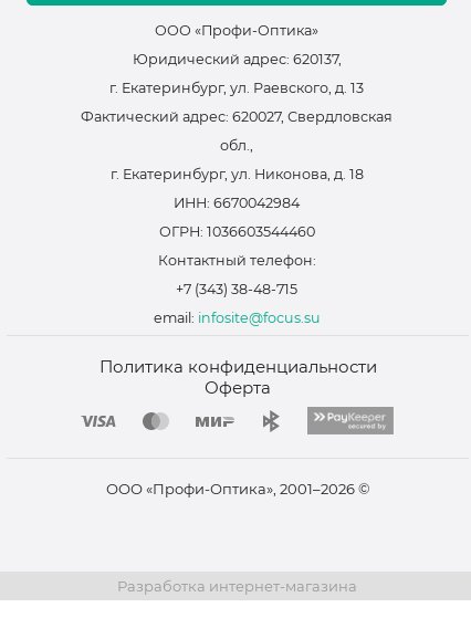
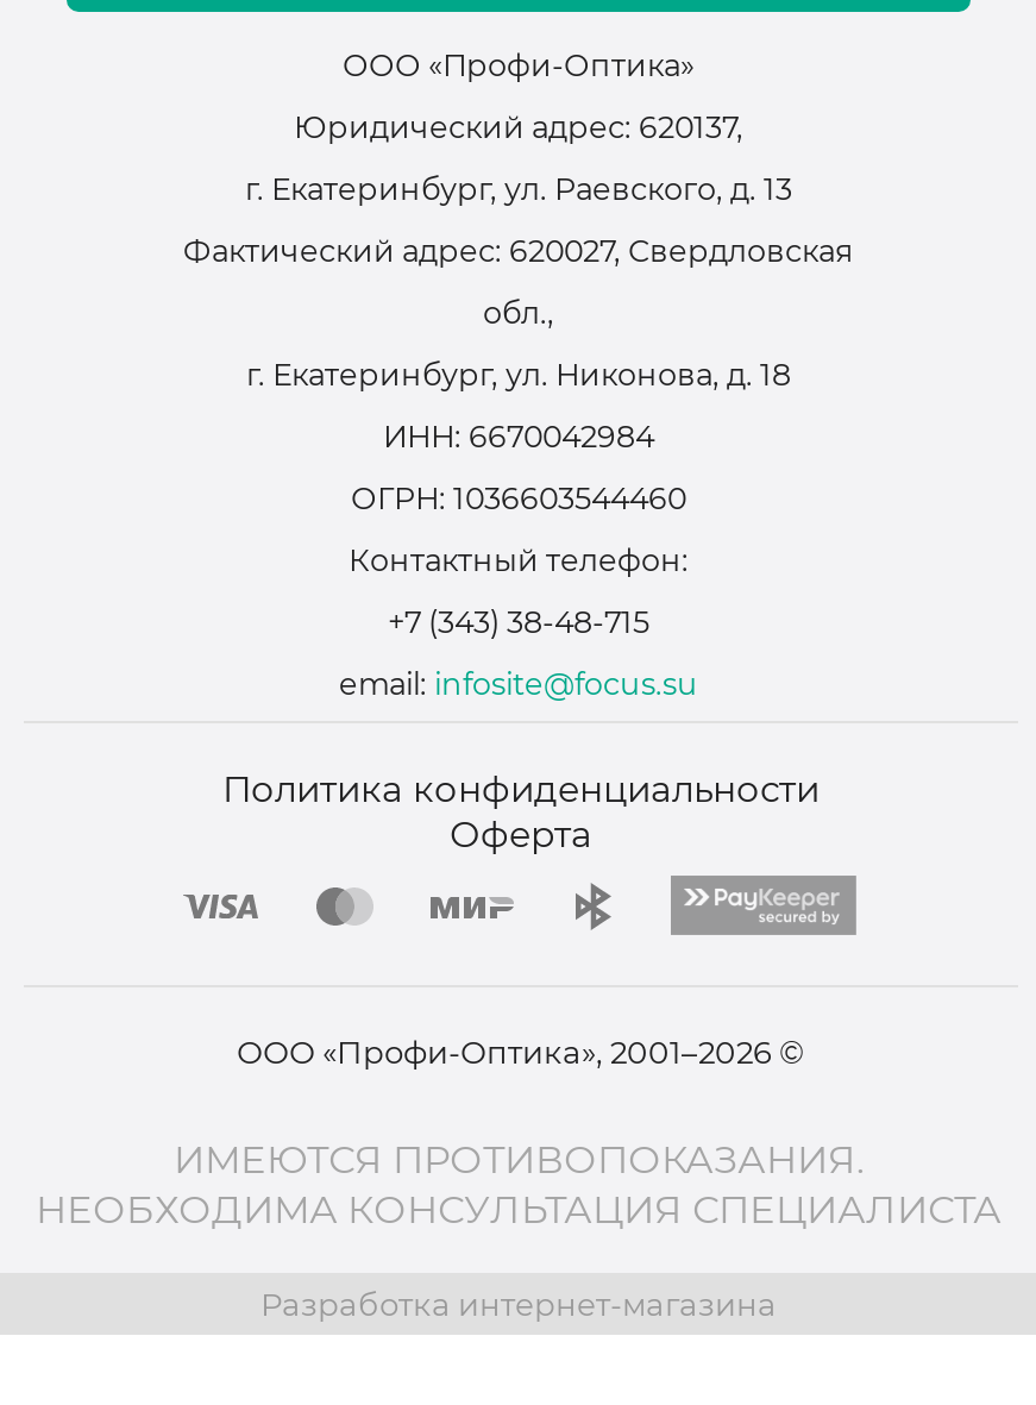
none -> [36,1137,1002,1232] ИМЕЮТСЯ ПРОТИВОПОКАЗАНИЯ. | НЕОБХОДИМА КОНСУЛЬТАЦИЯ СПЕЦИАЛИСТА

